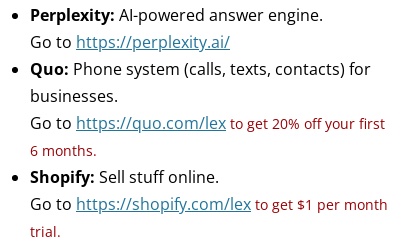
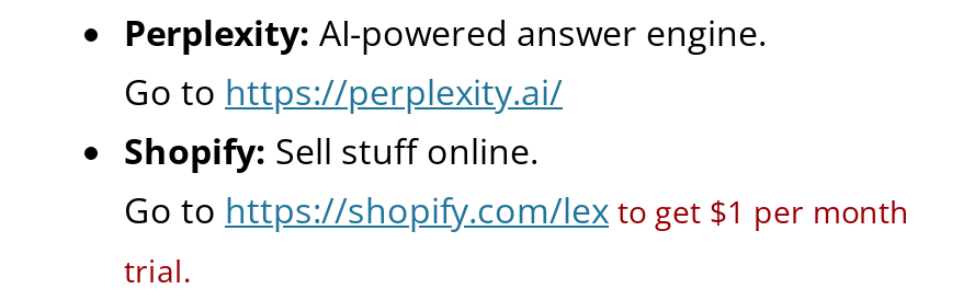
[30,58,385,160] Quo: Phone system (calls, texts, contacts) for | businesses. | Go to https://quo.com/lex to get 20% off your first | 6 months. -> none

